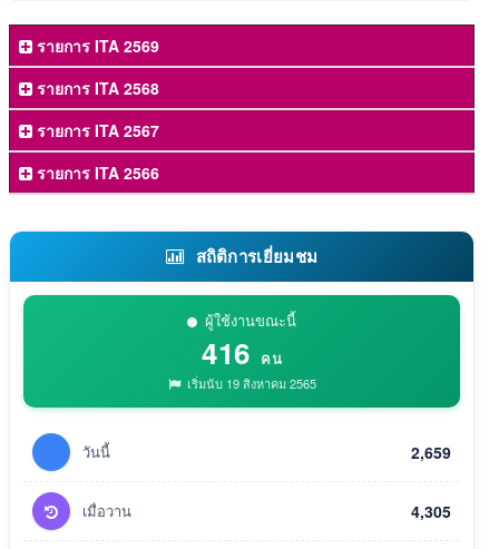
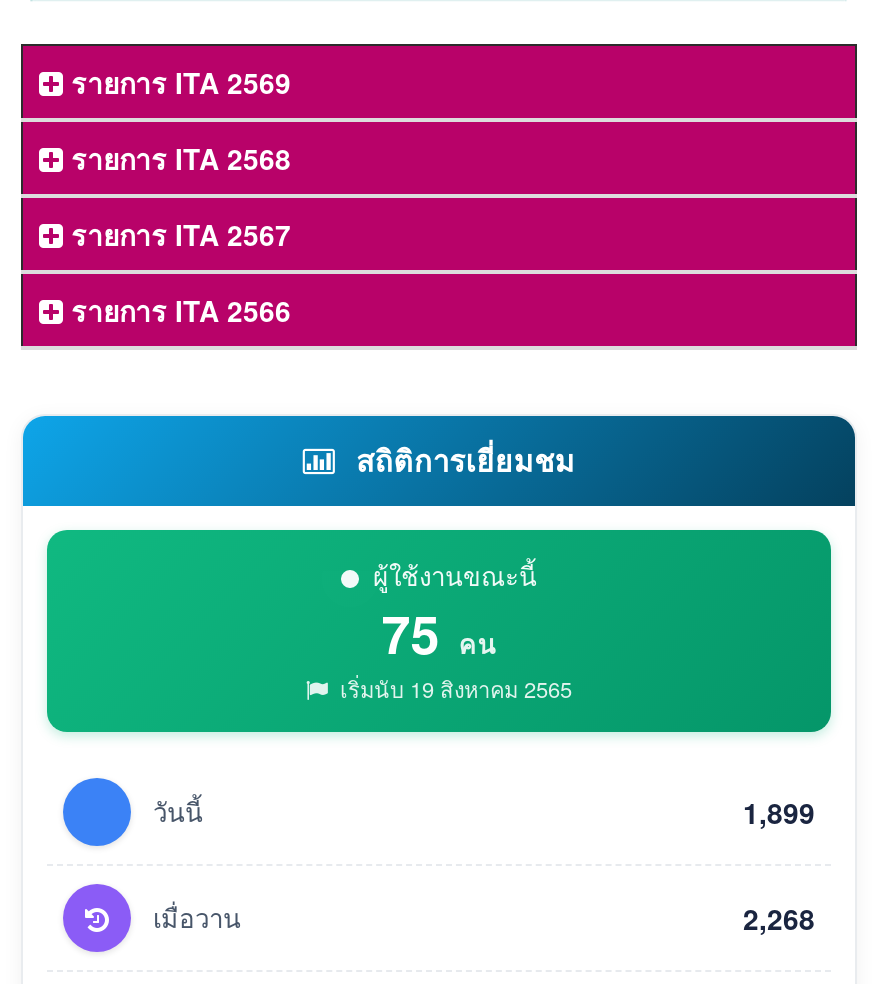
[202,332,282,373] 416 คน -> [381,595,497,669] 75 คน
[411,441,451,463] 2,659 -> [743,791,815,831] 1,899
[411,500,451,522] 4,305 -> [743,897,815,937] 2,268

